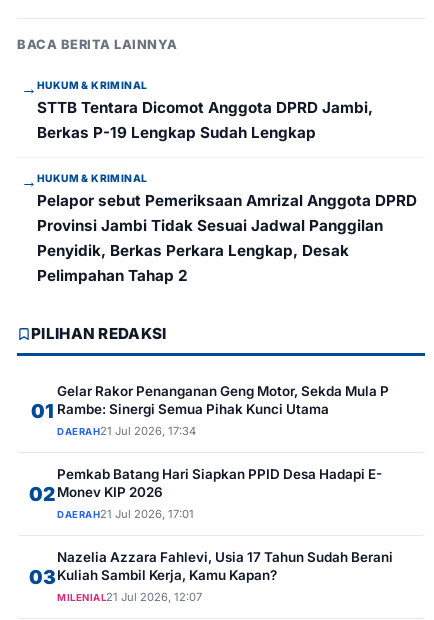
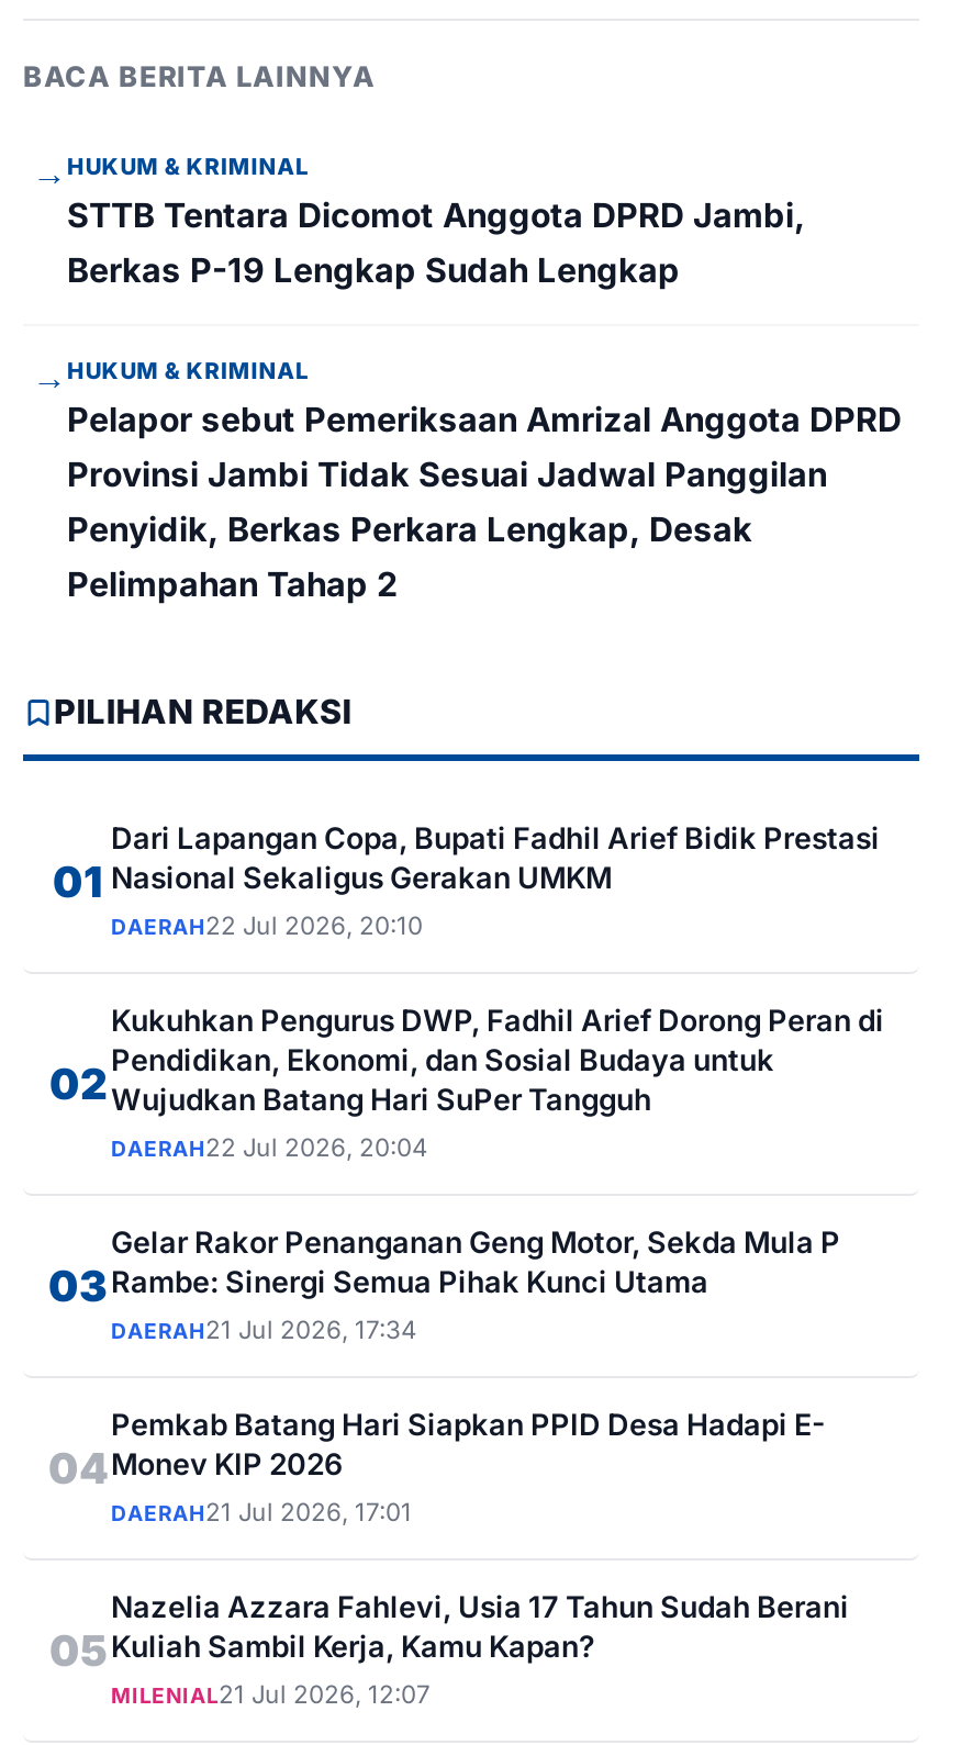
none -> [49,820,880,1109] Dari Lapangan Copa, Bupati Fadhil Arief Bidik Prestasi | Nasional Sekaligus Gerakan UMKM | DAERAH22 Jul 2026, 20:10 | 02
none -> [48,1003,884,1311] Kukuhkan Pengurus DWP, Fadhil Arief Dorong Peran di | Pendidikan, Ekonomi, dan Sosial Budaya untuk | Wujudkan Batang Hari SuPer Tangguh | DAERAH22 Jul 2026, 20:04 | 03
[29,481,163,505] 02 Monev KIP 2026 -> [48,1441,344,1494] 04 Monev KIP 2026
[28,564,277,588] 03 Kuliah Sambil Kerja, Kamu Kapan? -> [49,1623,594,1676] 05 Kuliah Sambil Kerja, Kamu Kapan?

